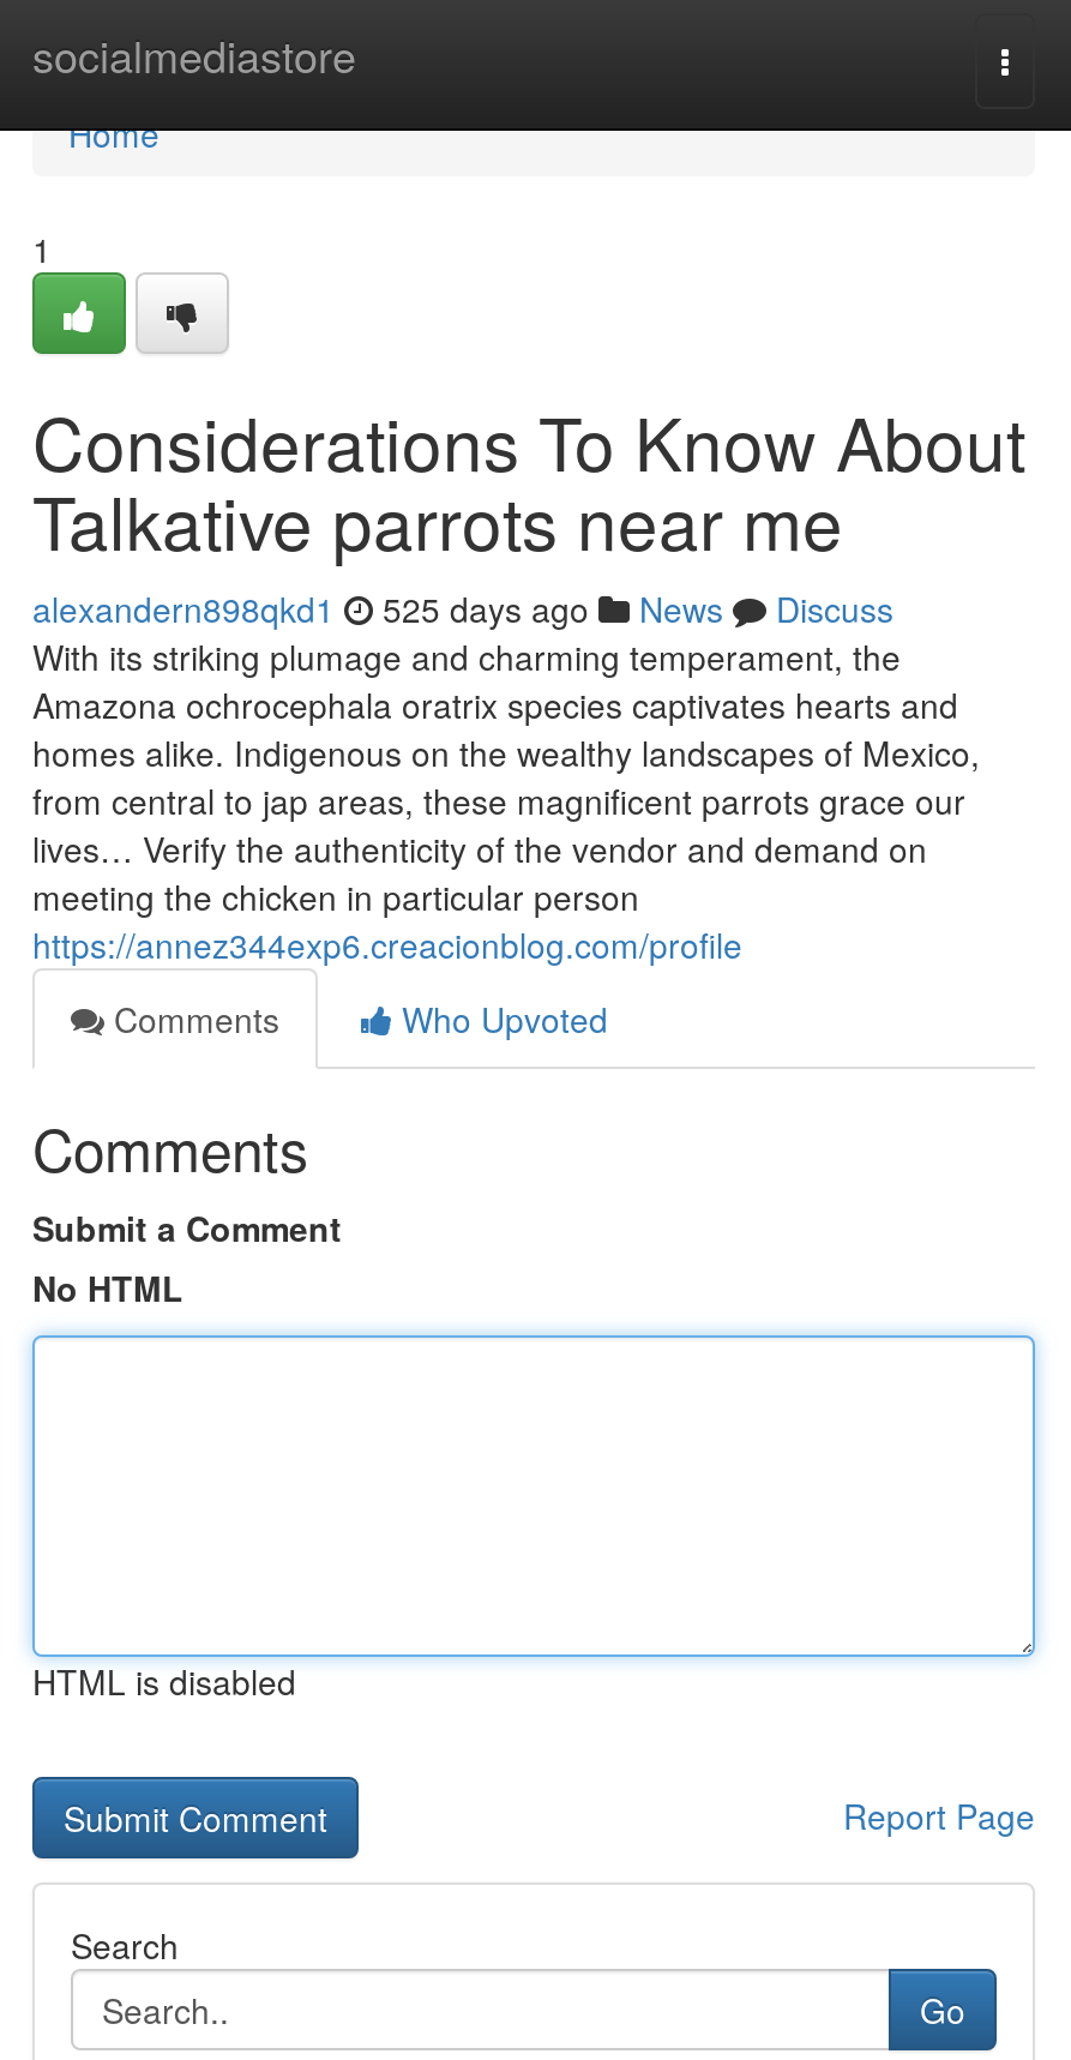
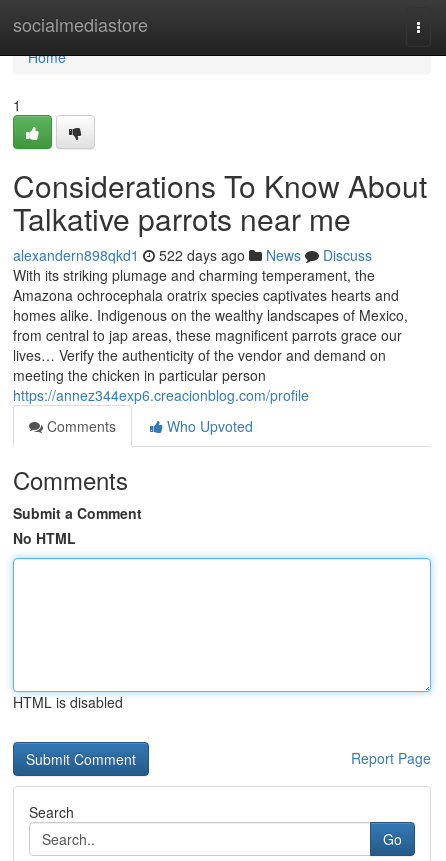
[32,584,893,632] alexandern898qkd1 525 days ago News Discuss -> [13,245,372,265] alexandern898qkd1 522 days ago News Discuss

